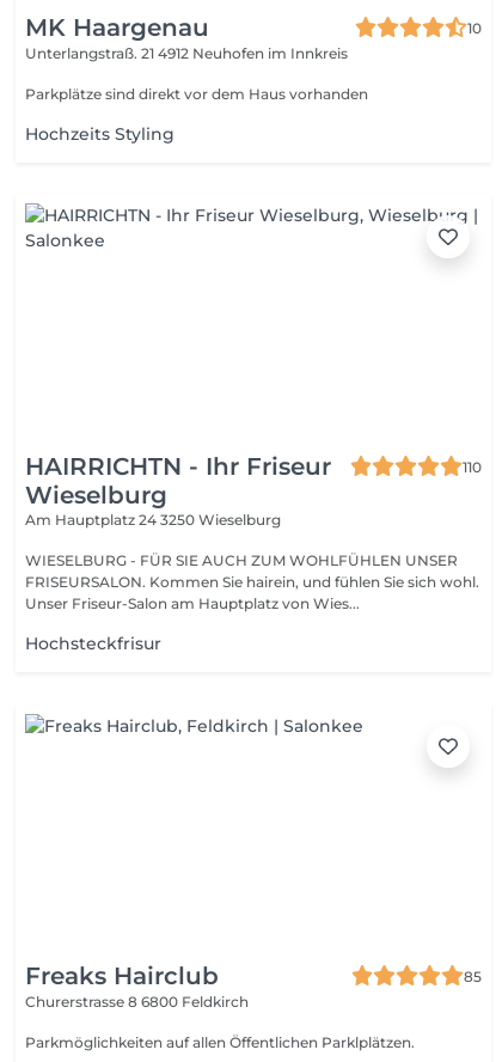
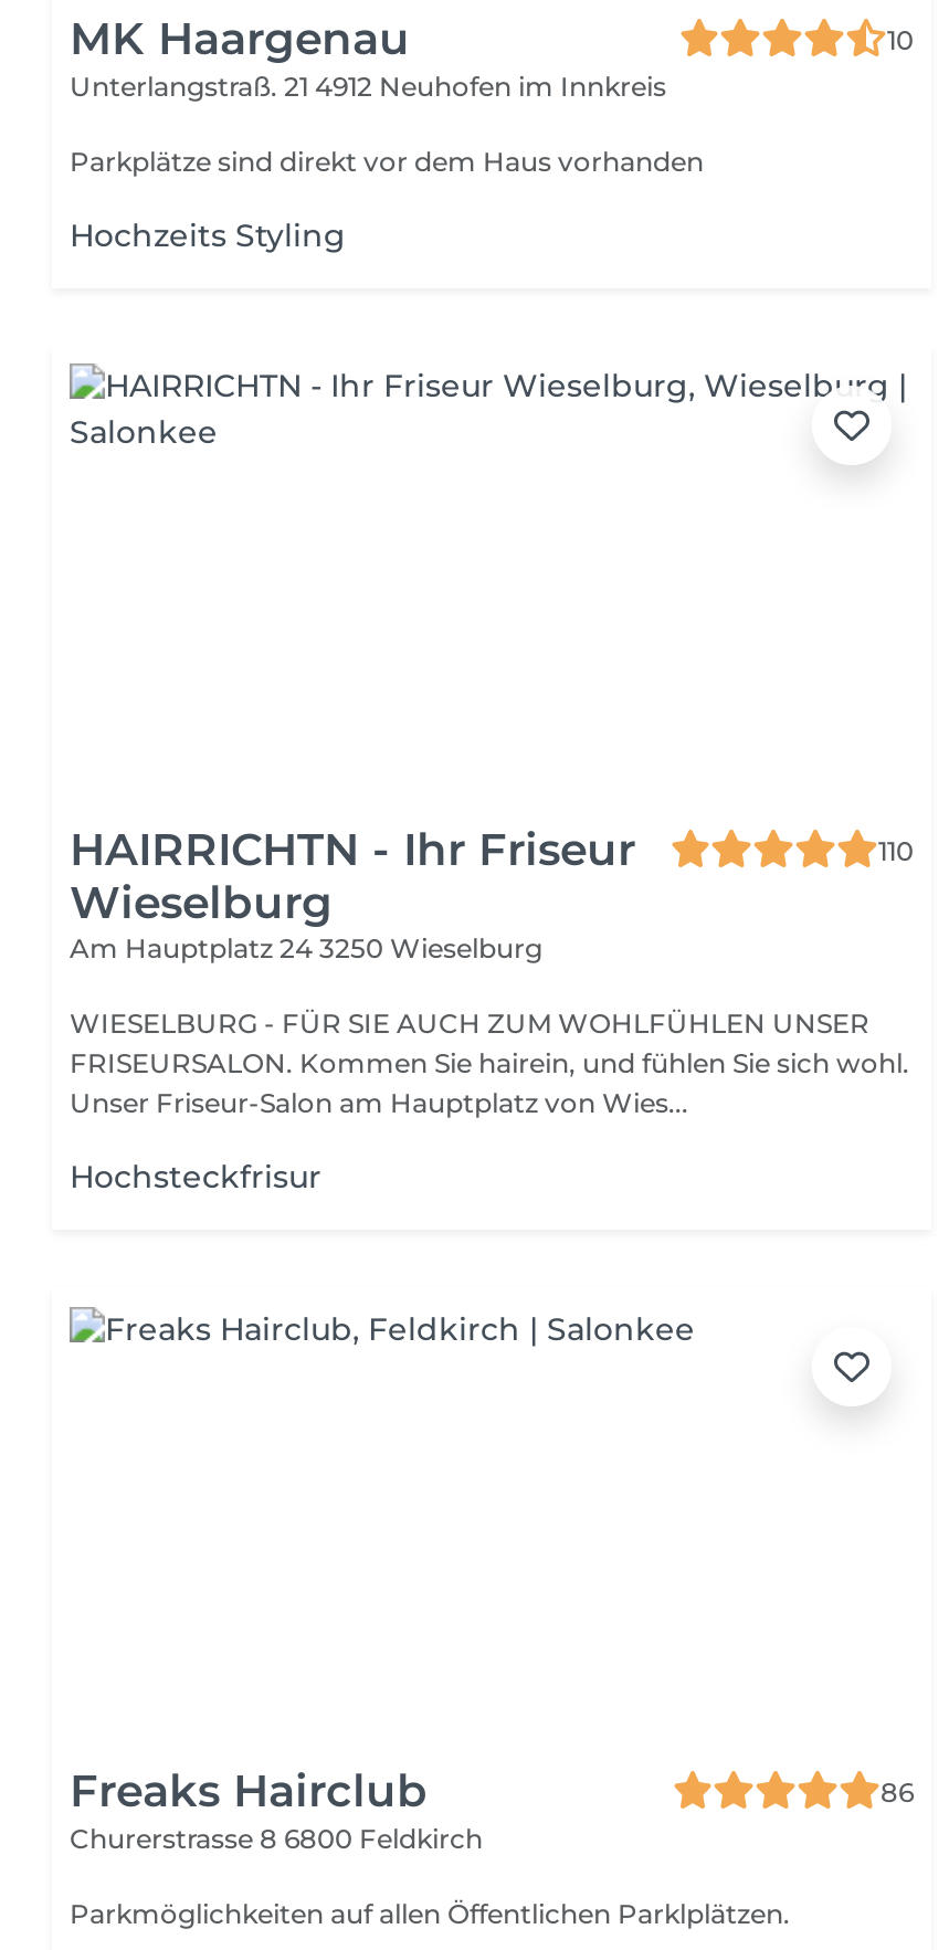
[464,968,482,985] 85 -> [881,1775,914,1809] 86

